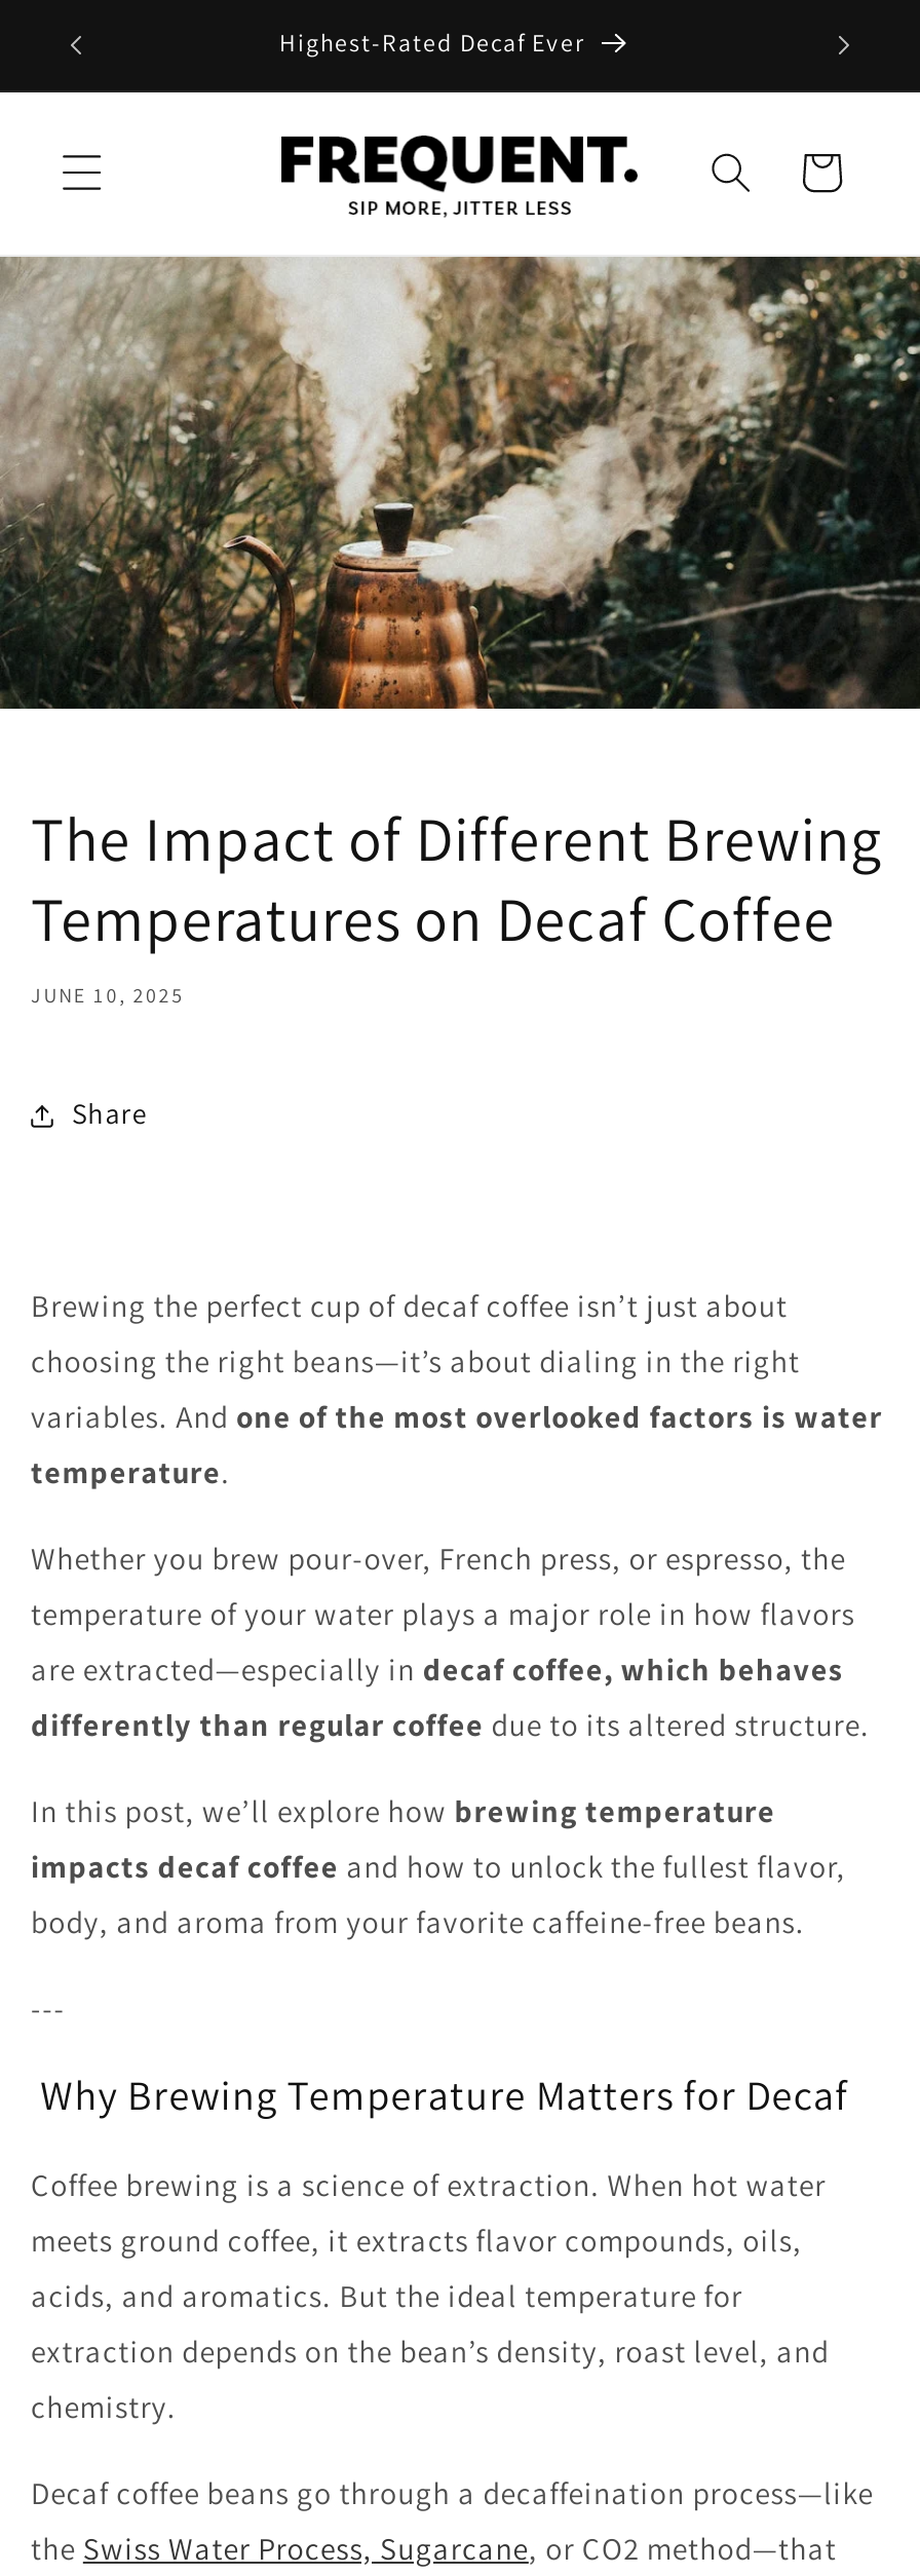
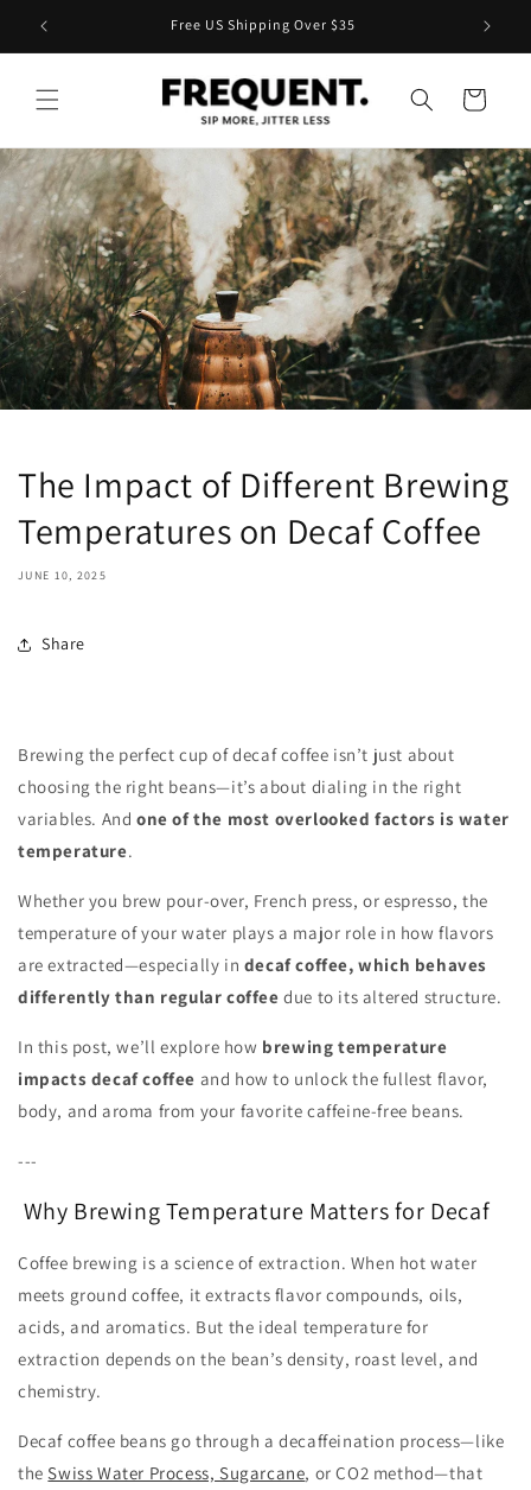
[279,27,585,58] Highest-Rated Decaf Ever -> [171,15,356,33] Free US Shipping Over $35

